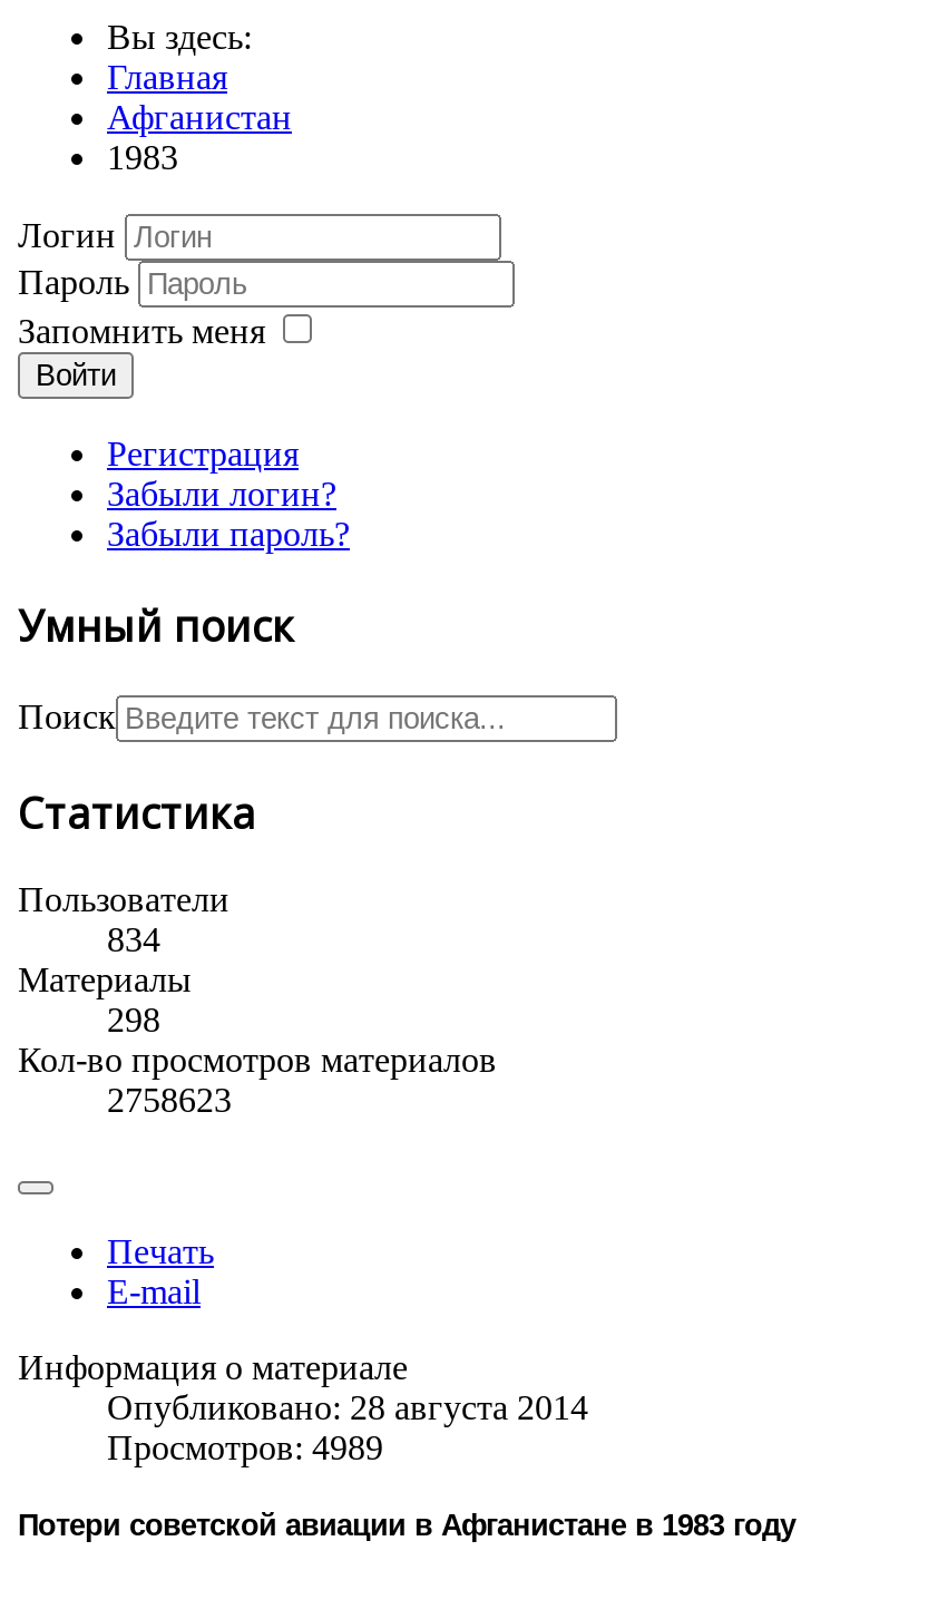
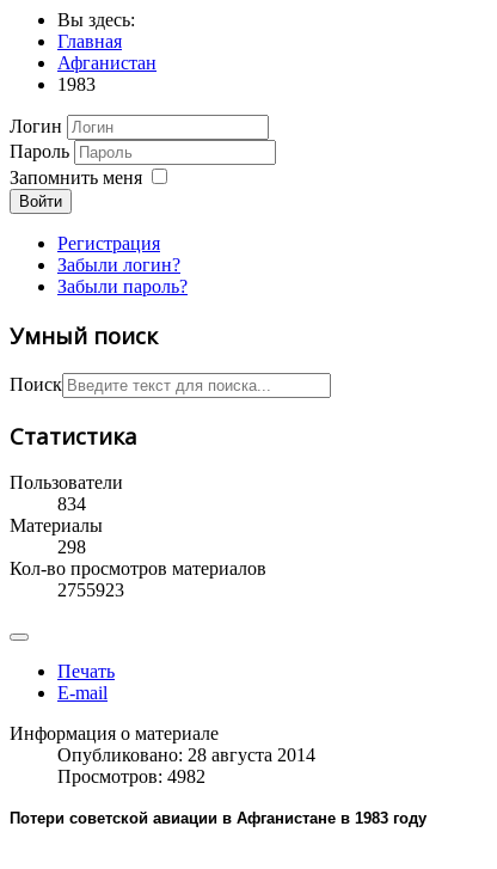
[107,1081,232,1119] 2758623 -> [57,580,124,600] 2755923
[107,1429,383,1467] Просмотров: 4989 -> [57,767,205,787] Просмотров: 4982

